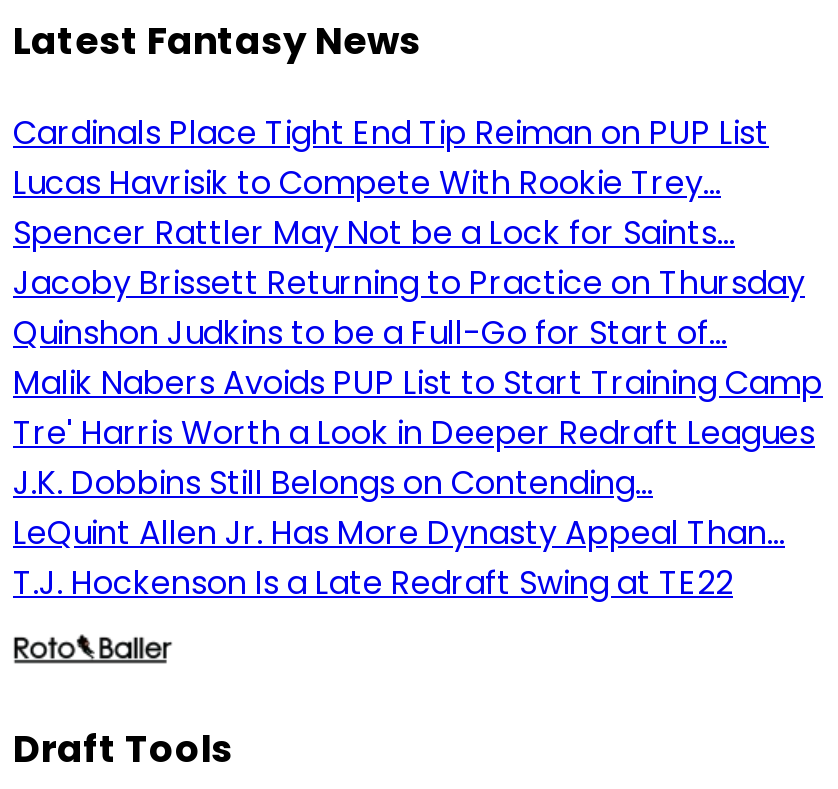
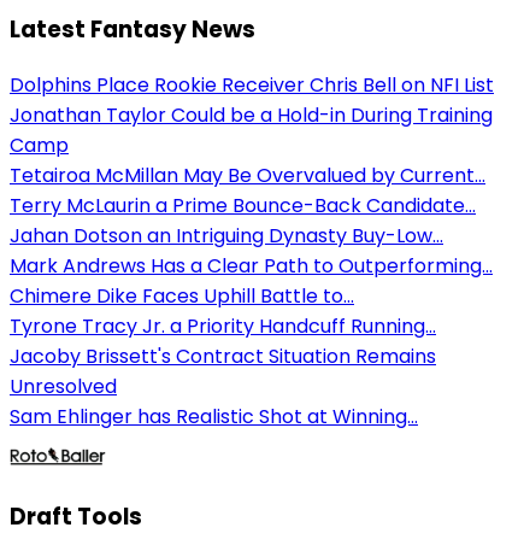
[13,110,823,606] Cardinals Place Tight End Tip Reiman on PUP List | Lucas Havrisik to Compete With Rookie Trey... | Spencer Rattler May Not be a Lock for Saints... | Jacoby Brissett Returning to Practice on Thursday | Quinshon Judkins to be a Full-Go for Start of... | Malik Nabers Avoids PUP List to Start Training Camp | Tre' Harris Worth a Look in Deeper Redraft Leagues | J.K. Dobbins Still Belongs on Contending... | LeQuint Allen Jr. Has More Dynasty Appeal Than... | T.J. Hockenson Is a Late Redraft Swing at TE22 -> [10,71,494,431] Dolphins Place Rookie Receiver Chris Bell on NFI List | Jonathan Taylor Could be a Hold-in During Training | Camp | Tetairoa McMillan May Be Overvalued by Current... | Terry McLaurin a Prime Bounce-Back Candidate... | Jahan Dotson an Intriguing Dynasty Buy-Low... | Mark Andrews Has a Clear Path to Outperforming... | Chimere Dike Faces Uphill Battle to... | Tyrone Tracy Jr. a Priority Handcuff Running... | Jacoby Brissett's Contract Situation Remains | Unresolved | Sam Ehlinger has Realistic Shot at Winning...

